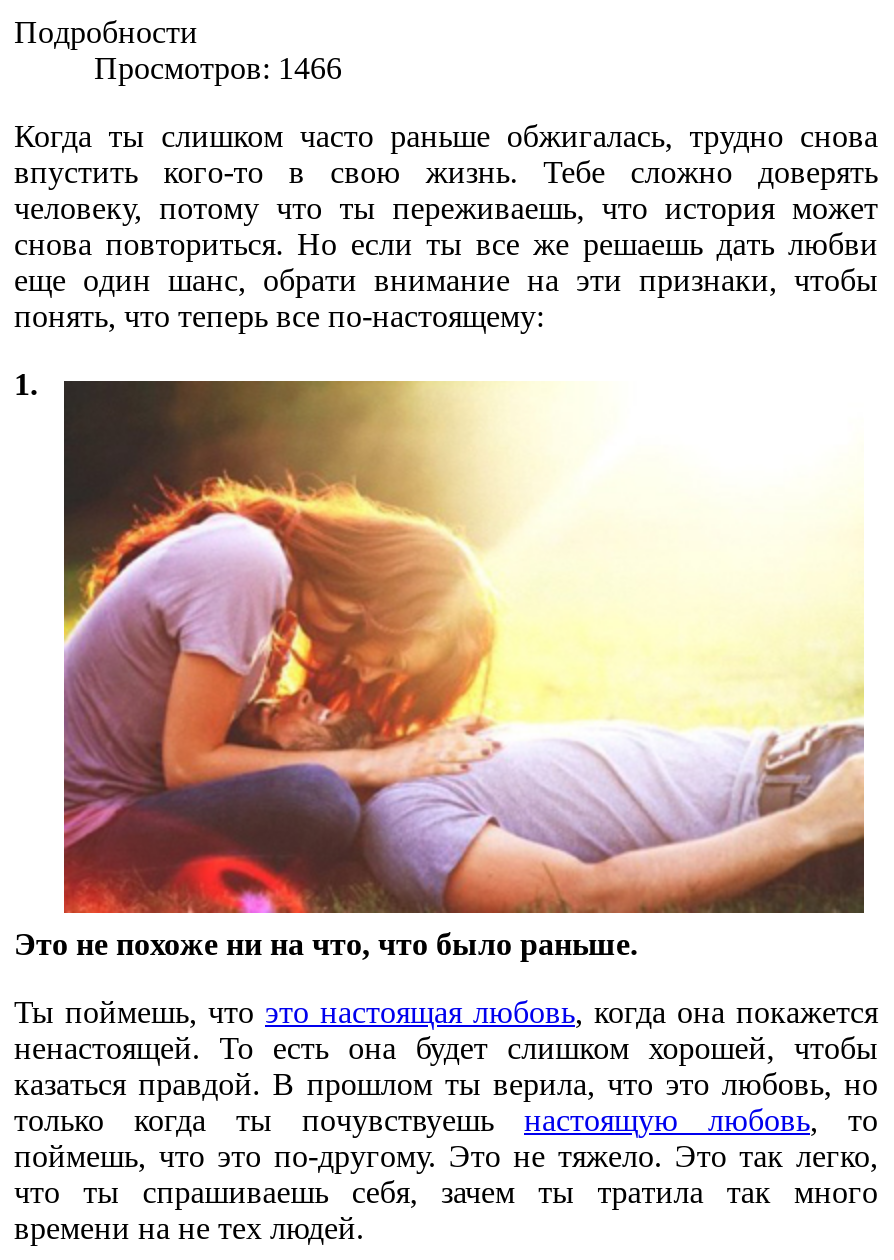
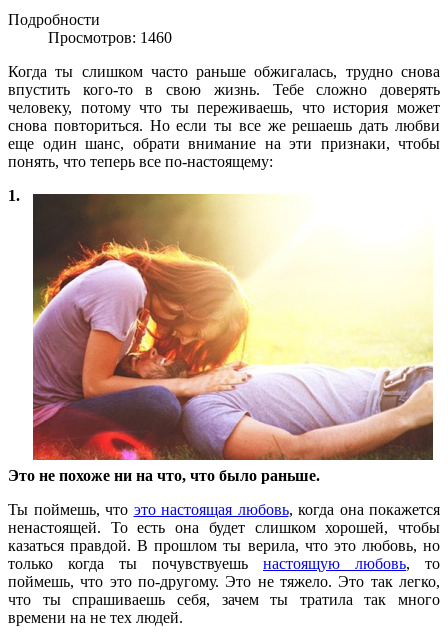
[94,51,342,85] Просмотров: 1466 -> [48,29,172,46] Просмотров: 1460

